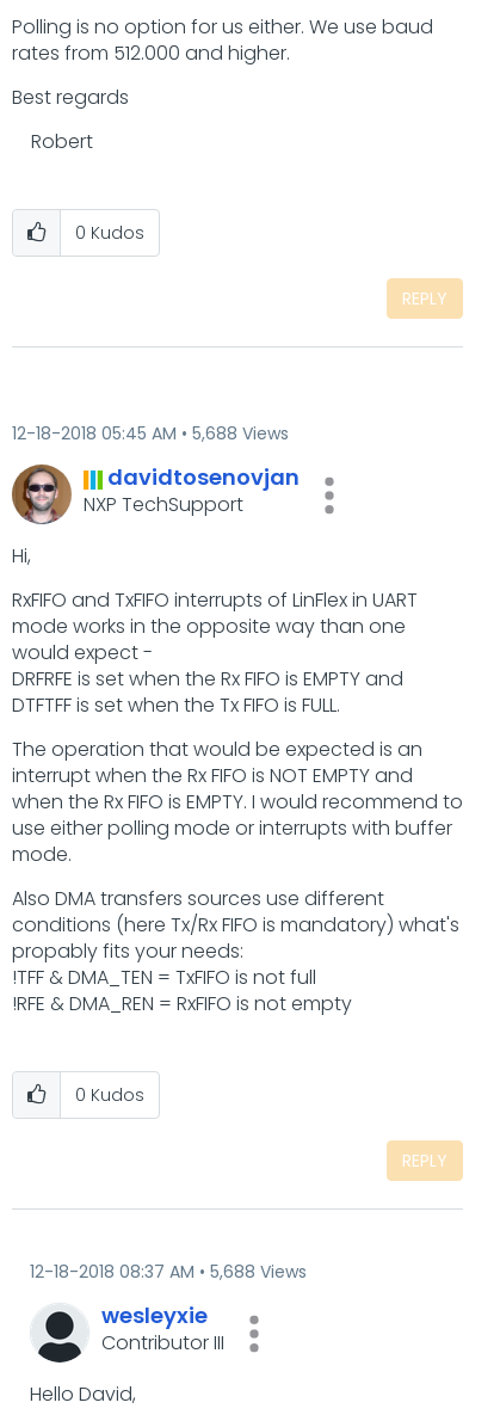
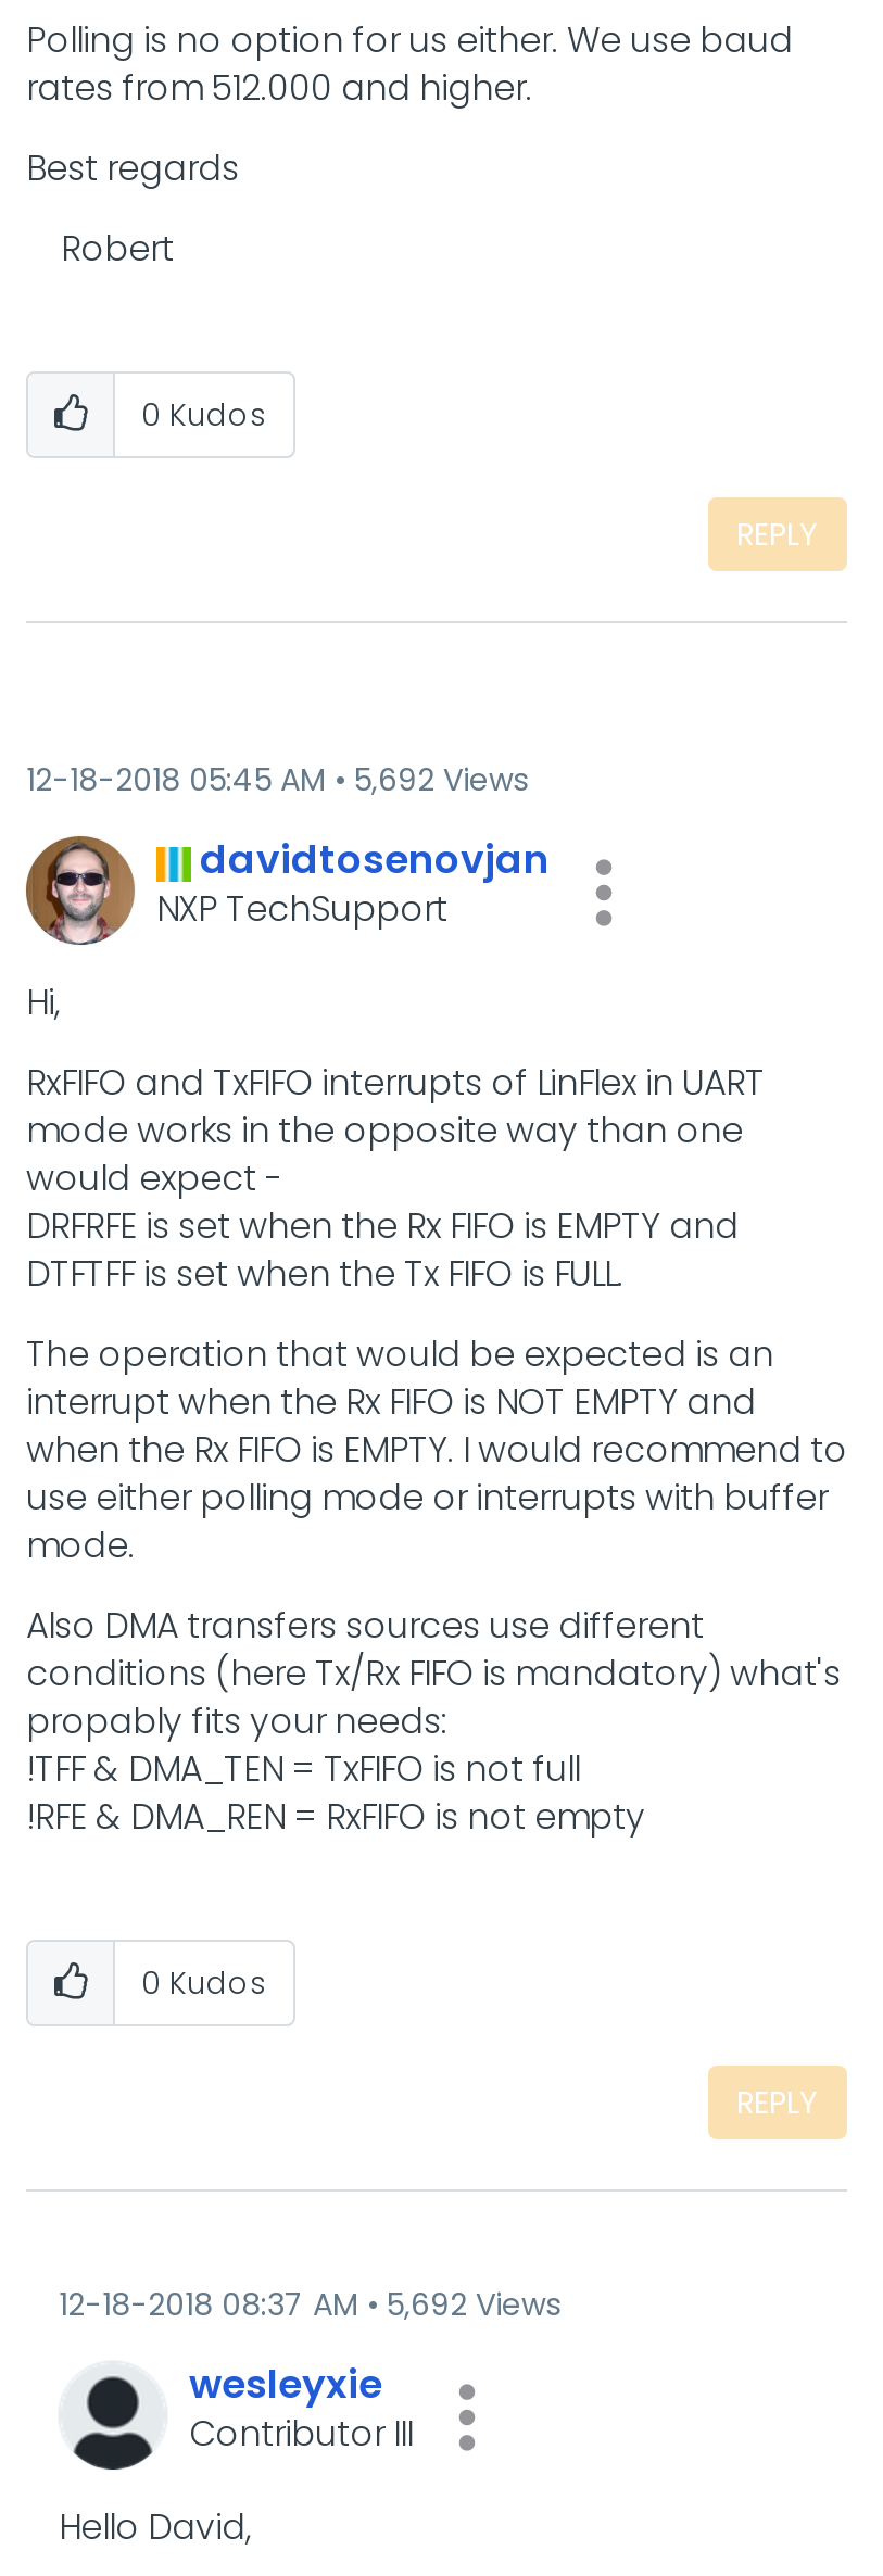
[12,422,289,446] 12-18-2018 05:45 AM 5,688 Views -> [26,758,528,802] 12-18-2018 05:45 AM 5,692 Views
[30,1260,307,1284] 12-18-2018 08:37 AM 5,688 Views -> [59,2283,560,2327] 12-18-2018 08:37 AM 5,692 Views

